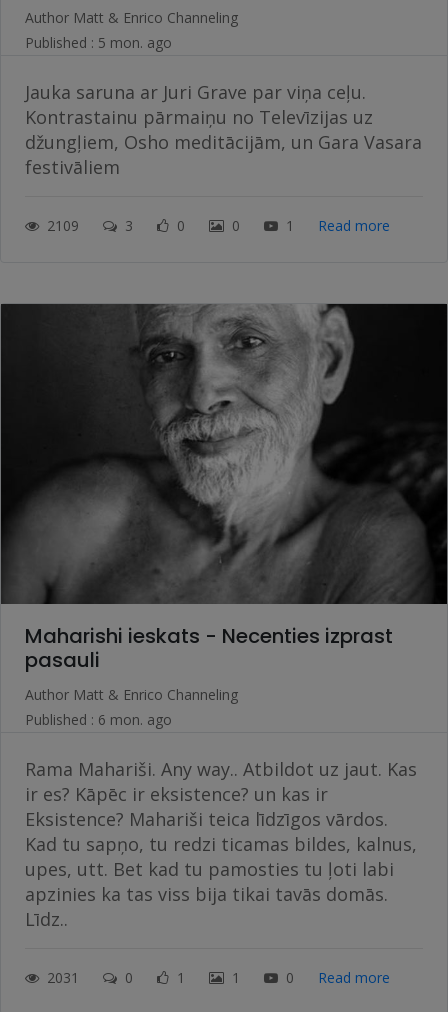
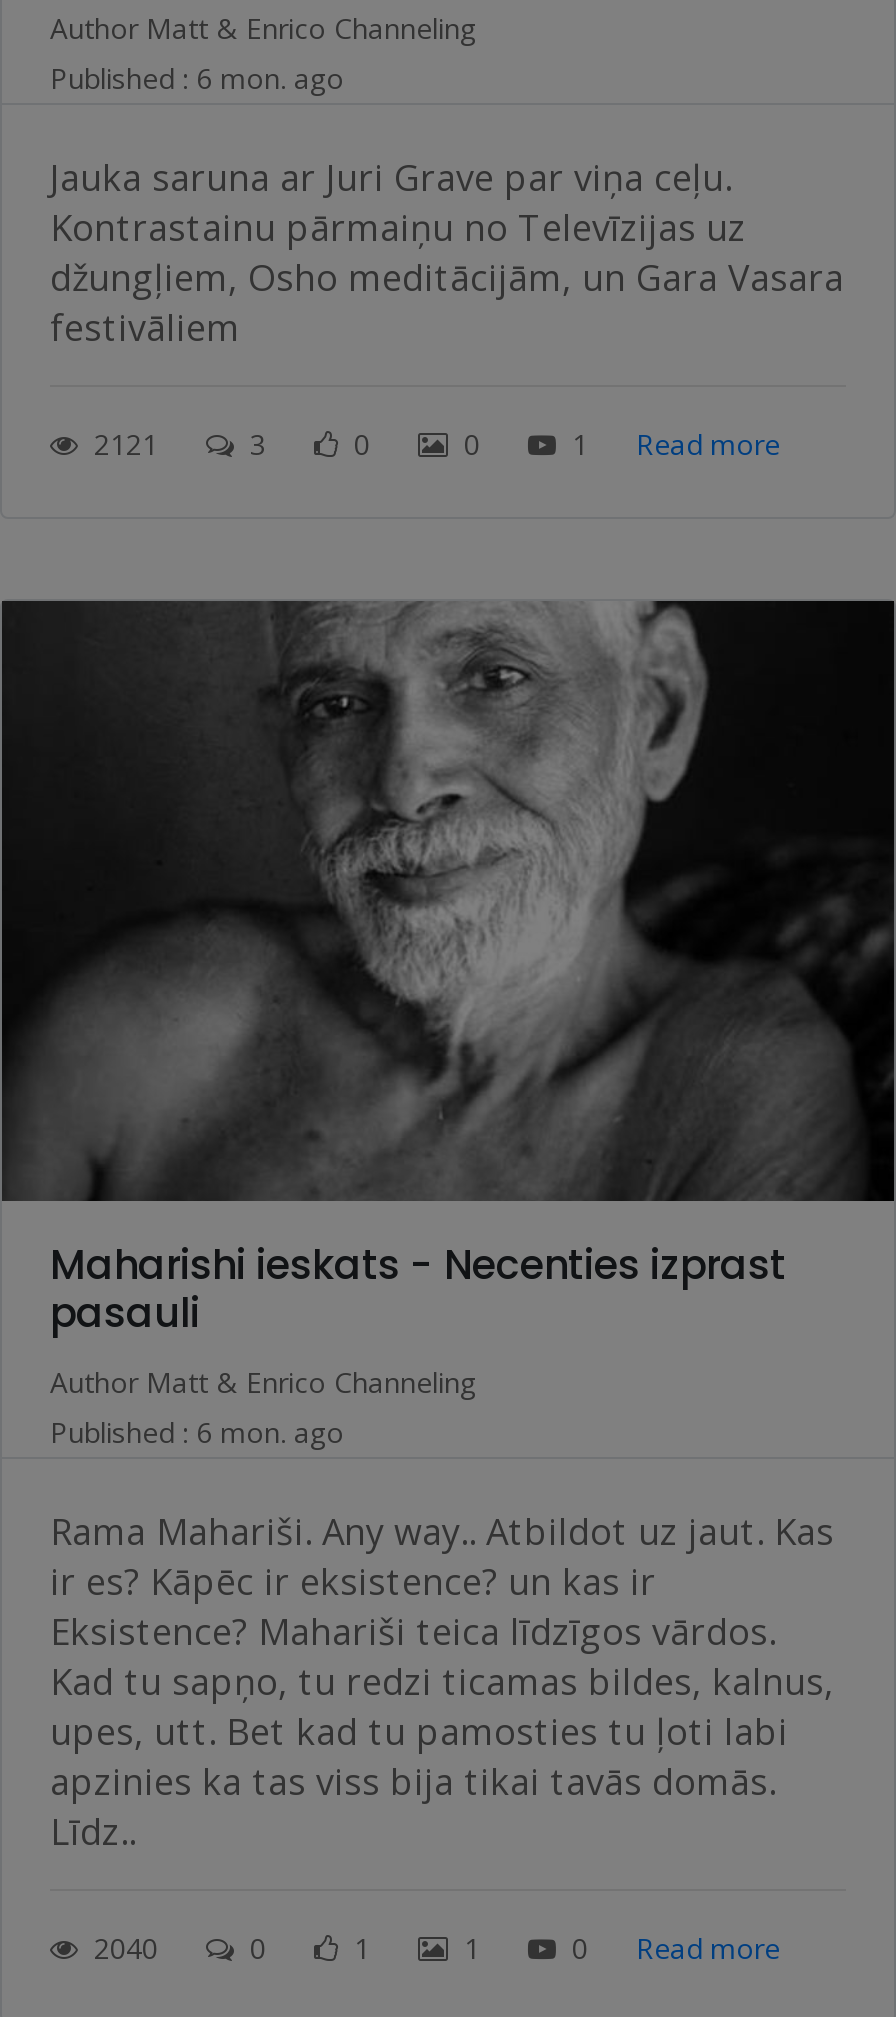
[25,33,172,52] Published : 5 mon. ago -> [50,59,344,97] Published : 6 mon. ago
[39,216,390,235] 2109 3 0 0 1 Read more -> [78,425,780,463] 2121 3 0 0 1 Read more
[39,968,390,987] 2031 0 1 1 0 Read more -> [78,1929,780,1967] 2040 0 1 1 0 Read more

